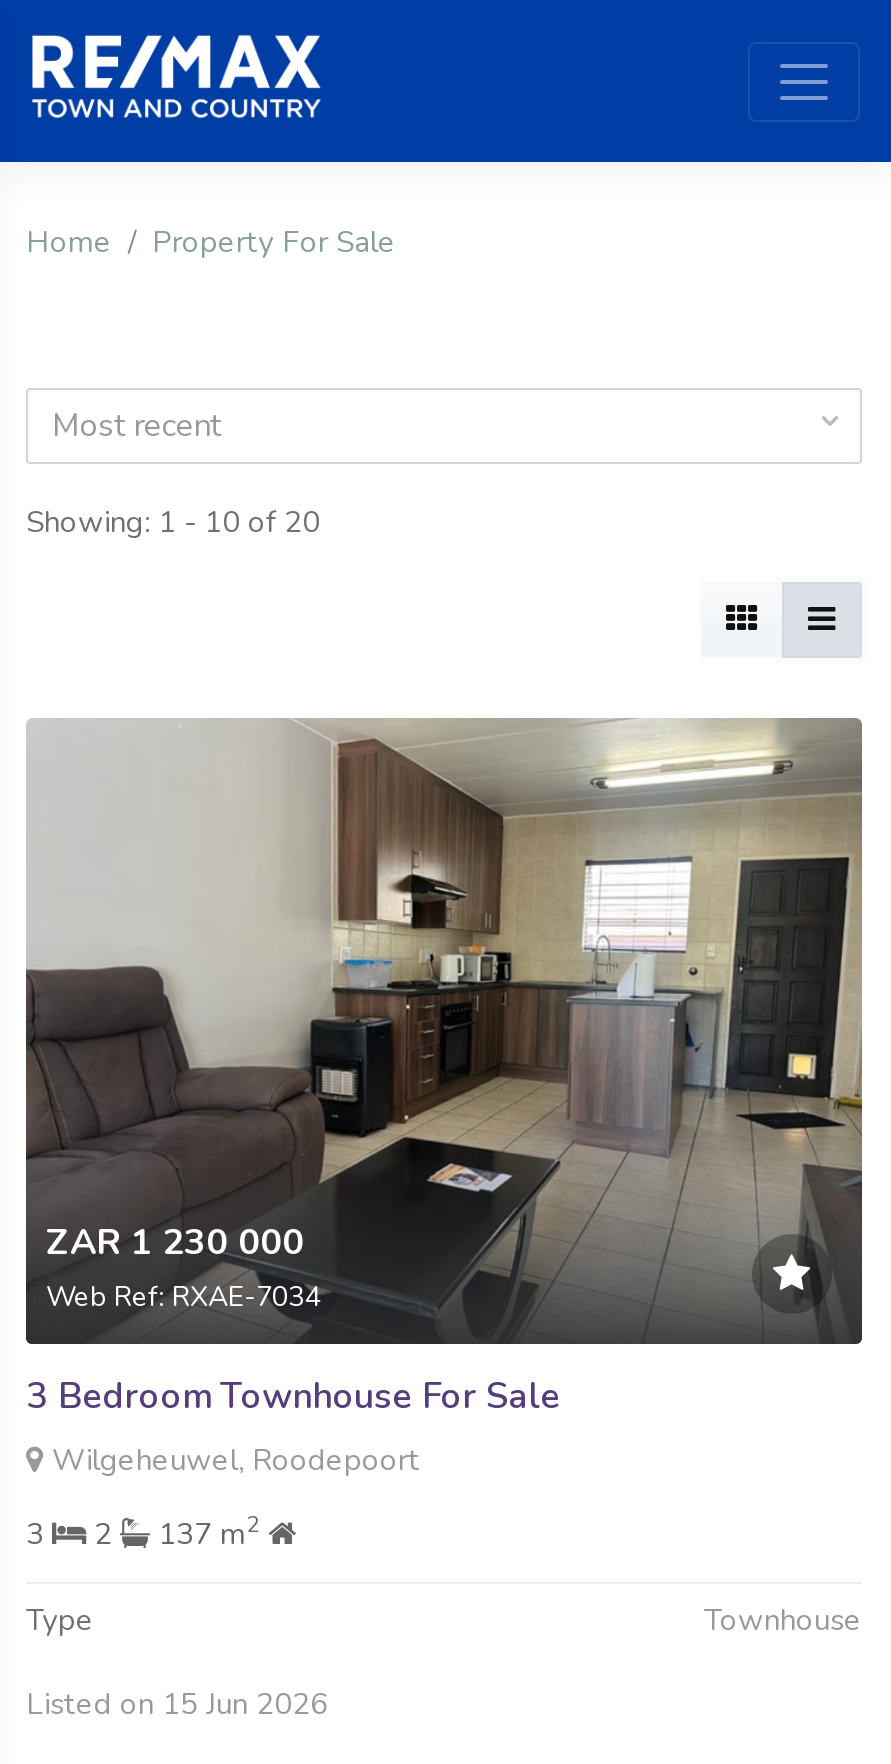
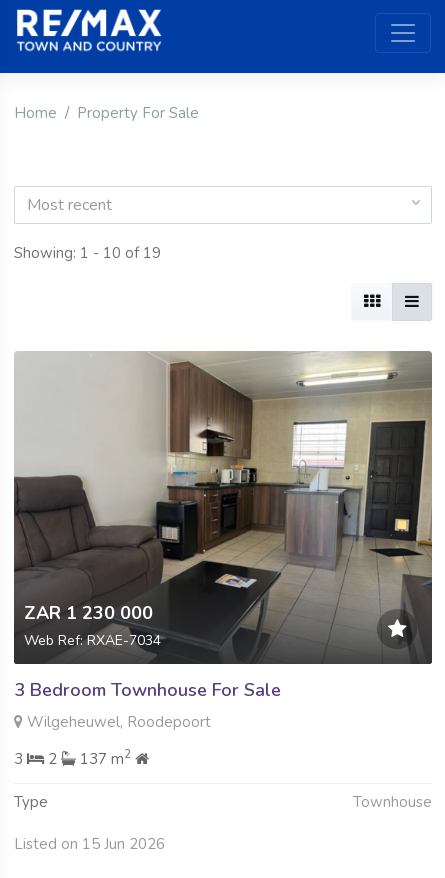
[26,502,320,542] Showing: 1 - 10 of 20 -> [14,243,161,263] Showing: 1 - 10 of 19

